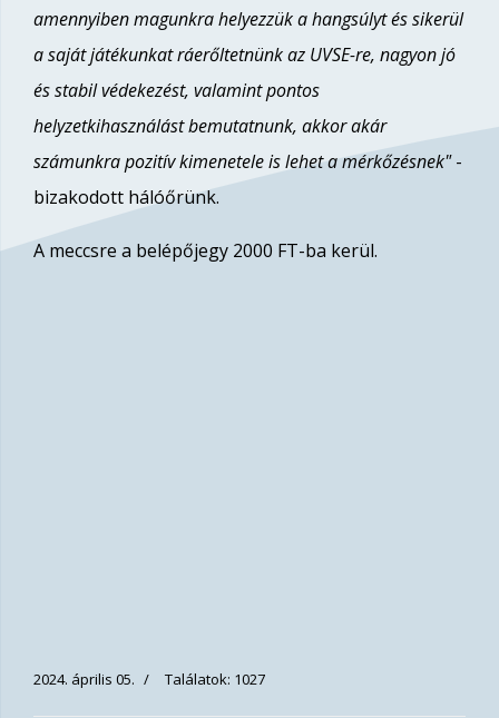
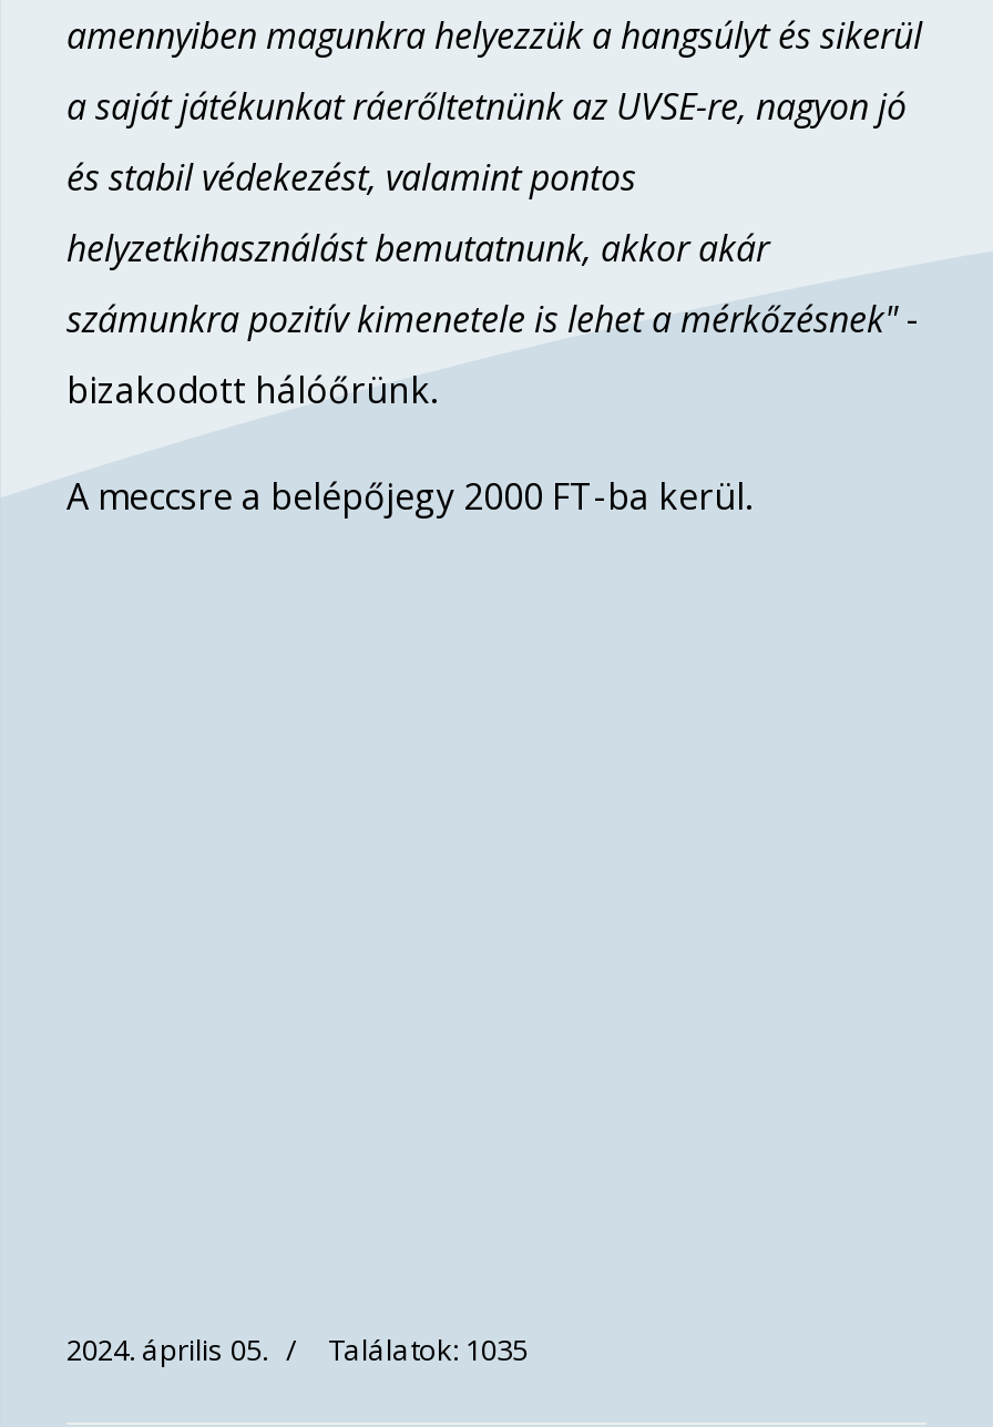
[33,669,265,689] 2024. április 05. Találatok: 1027 -> [66,1329,528,1369] 2024. április 05. Találatok: 1035

